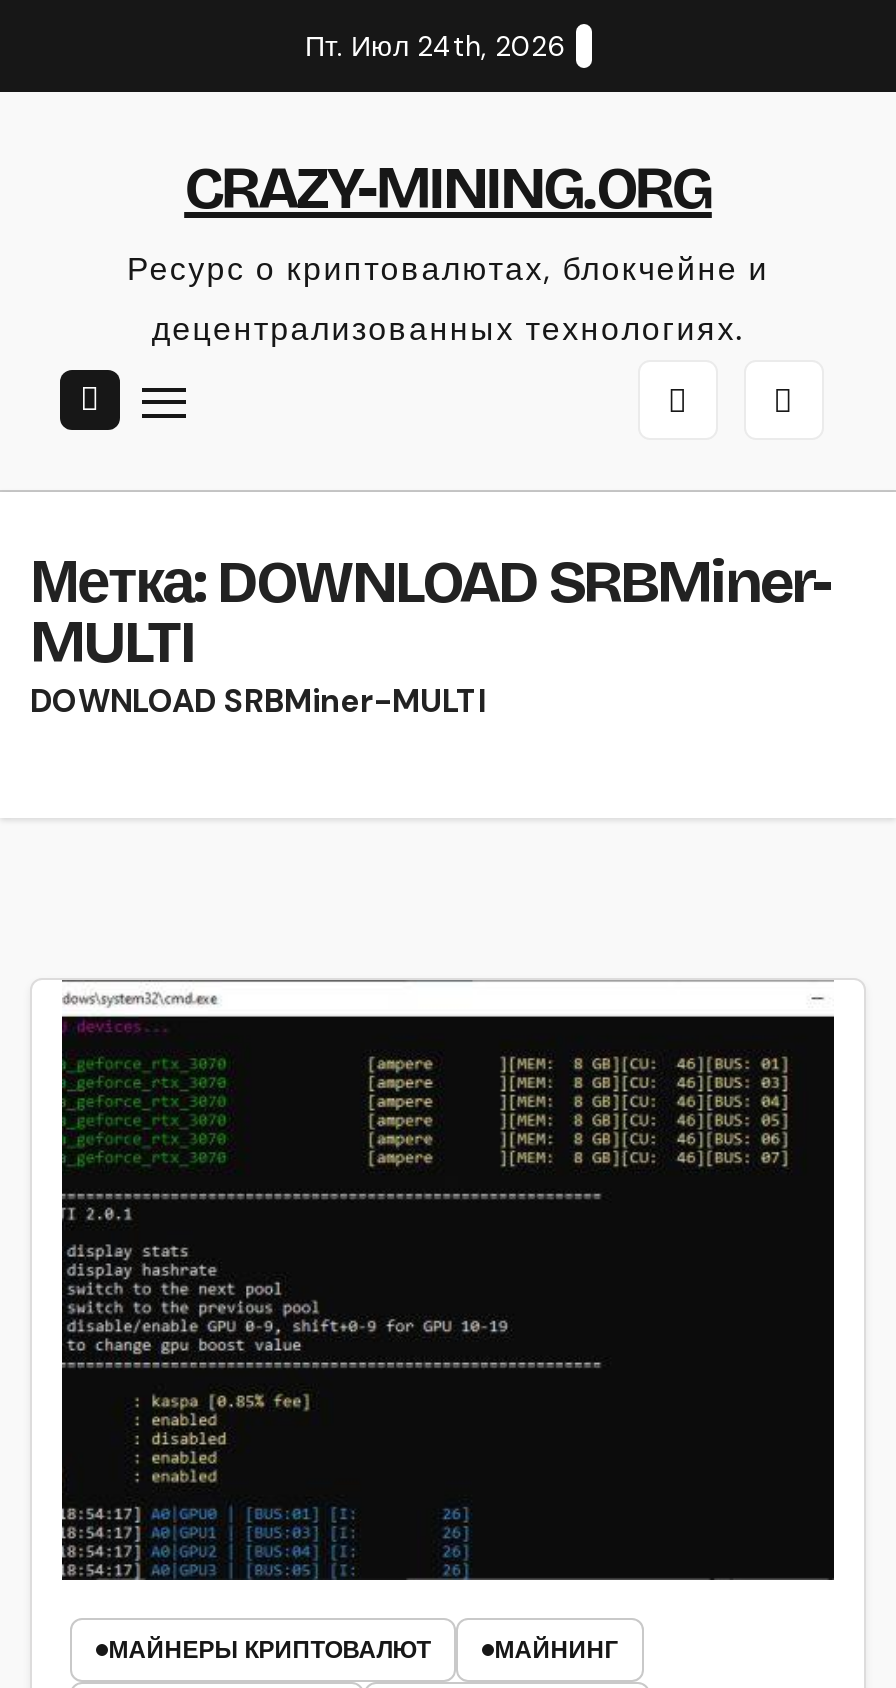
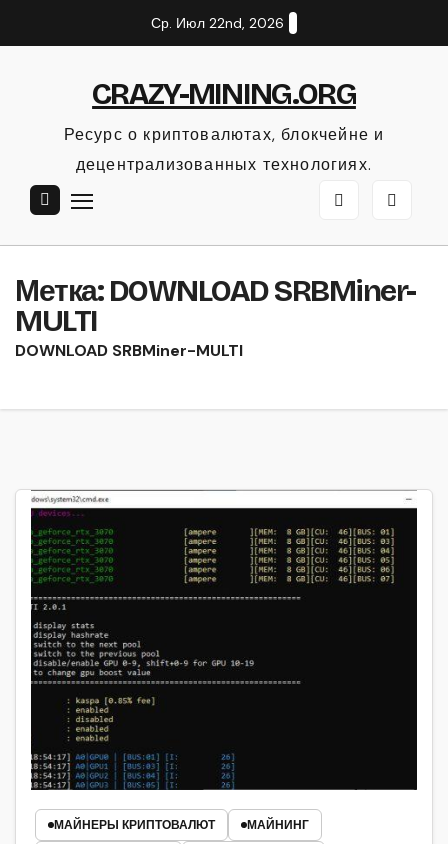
[305,28,565,64] Пт. Июл 24th, 2026 -> [151,14,284,32] Ср. Июл 22nd, 2026

